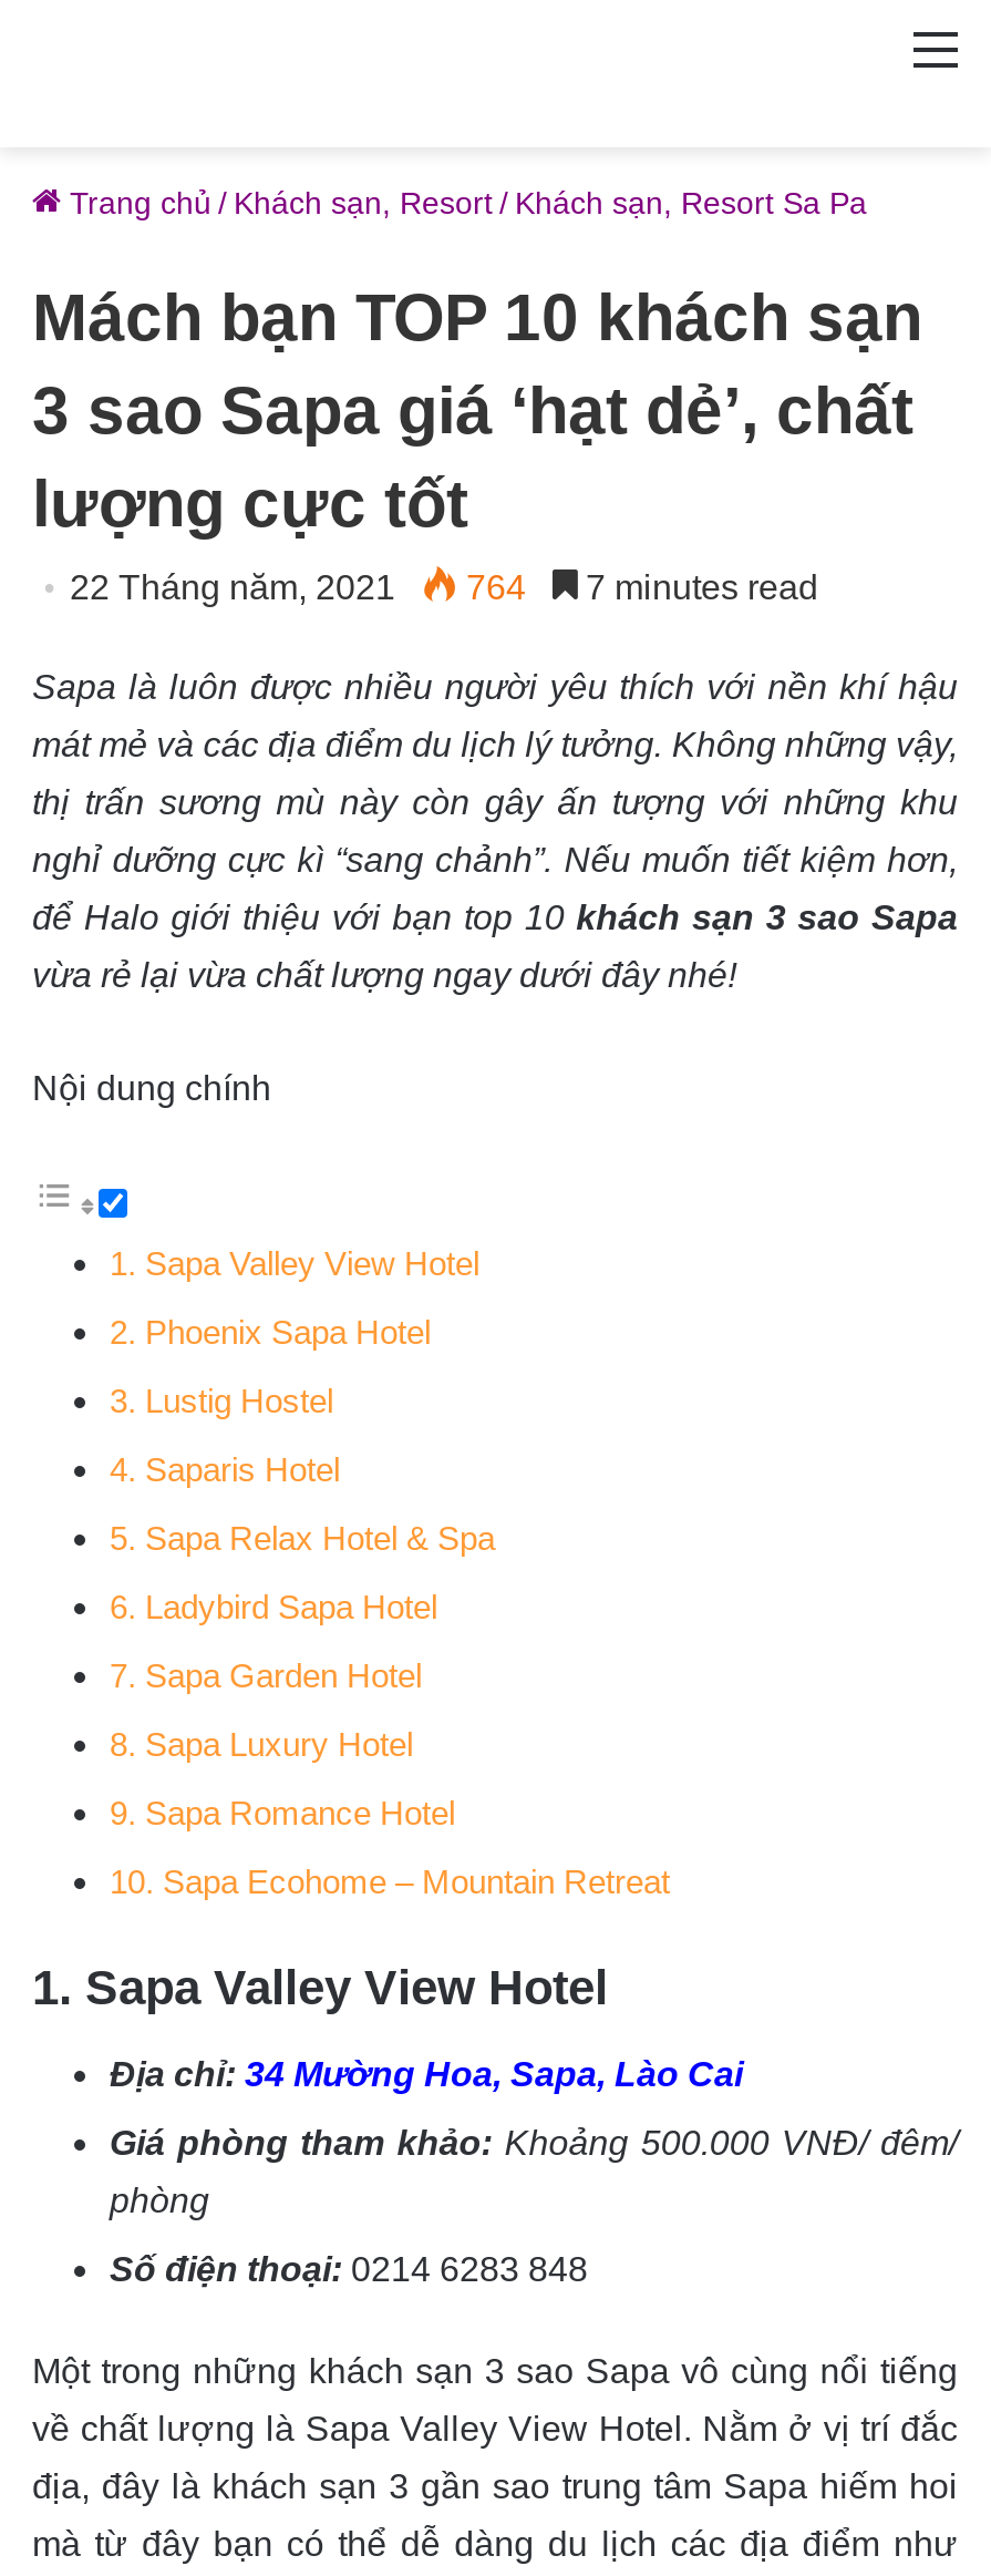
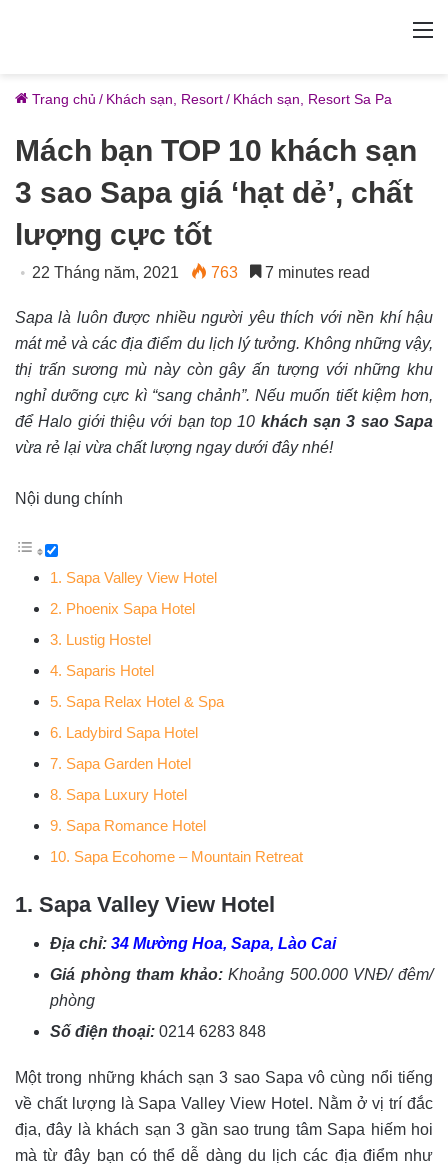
[70,568,818,606] 22 Tháng năm, 2021 764 7 minutes read -> [32,264,370,281] 22 Tháng năm, 2021 763 7 minutes read

